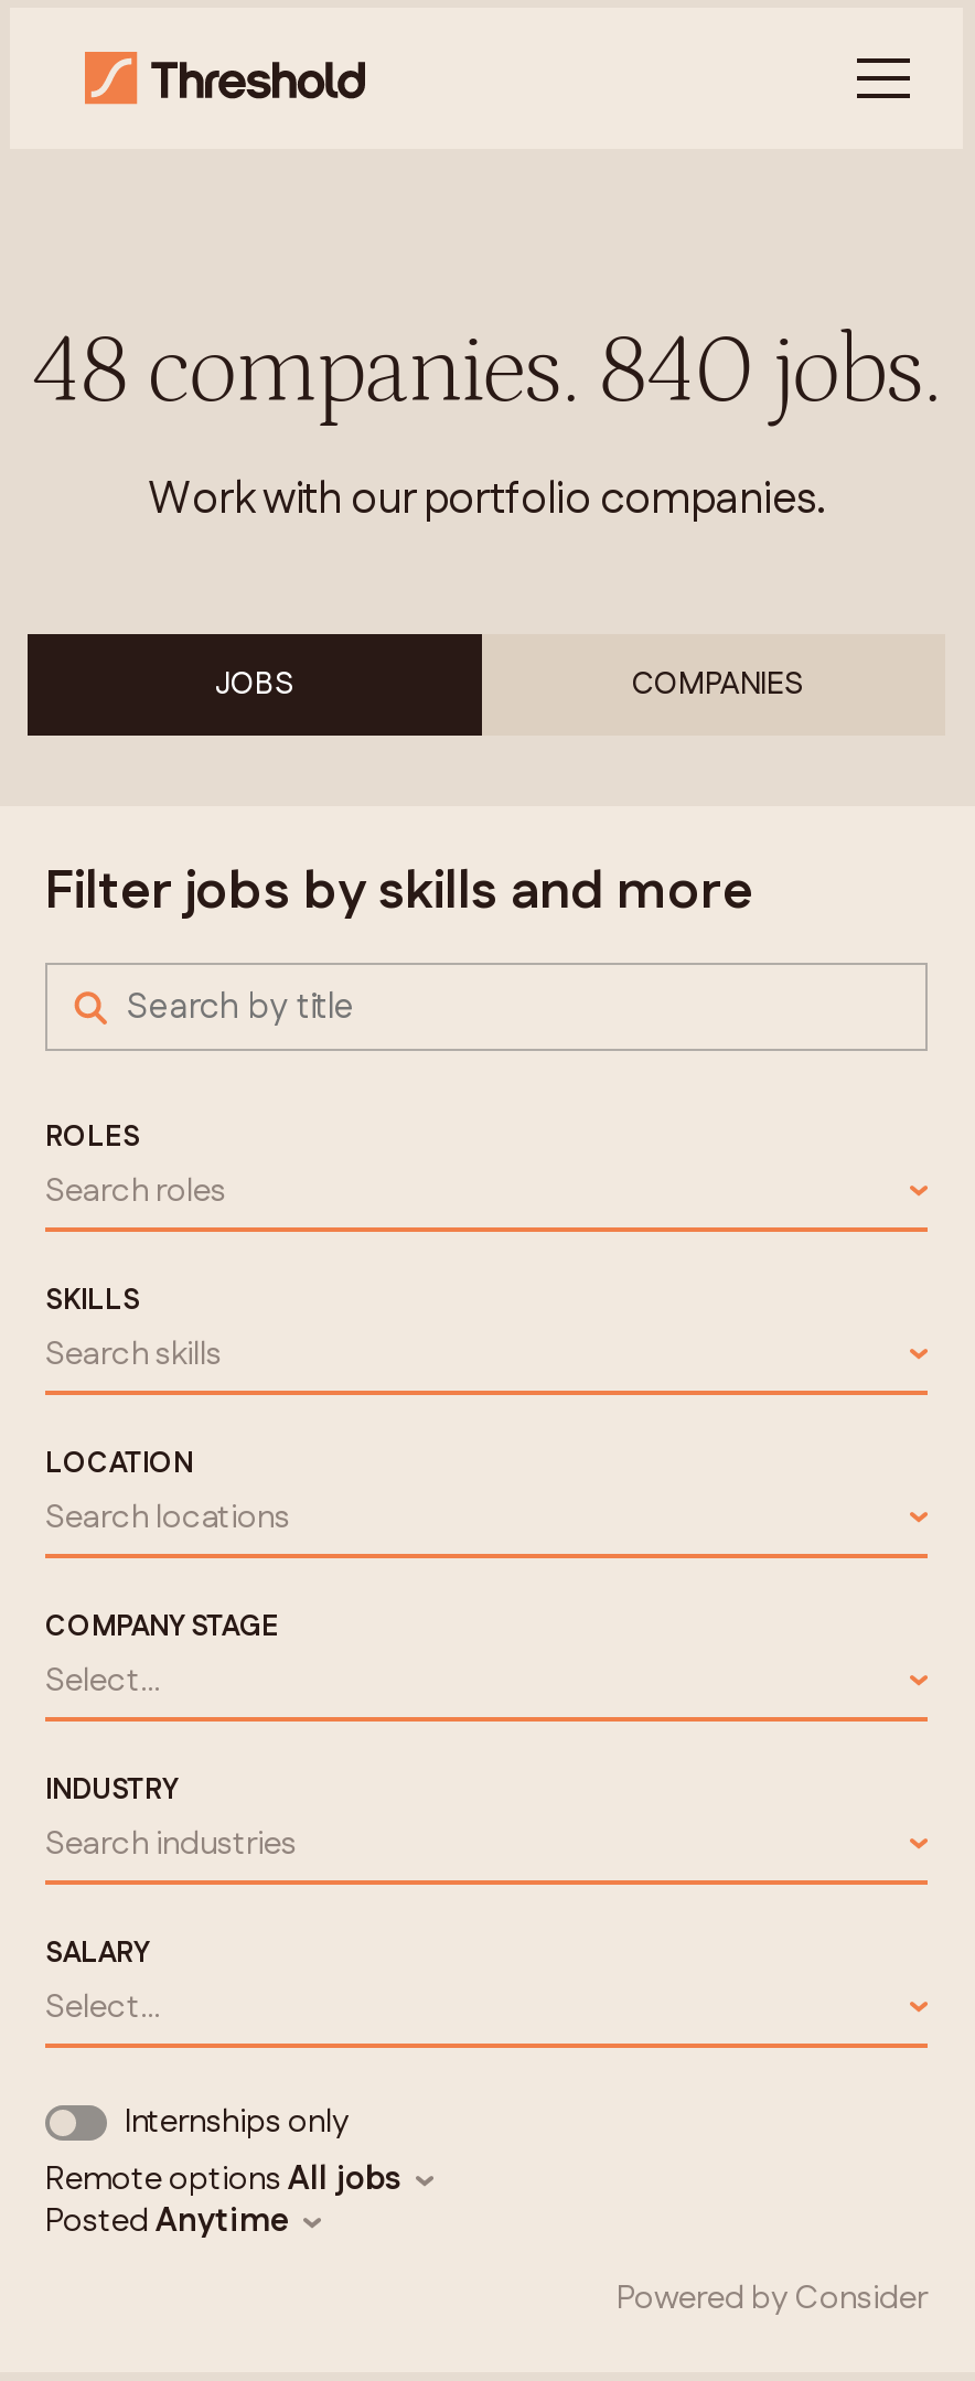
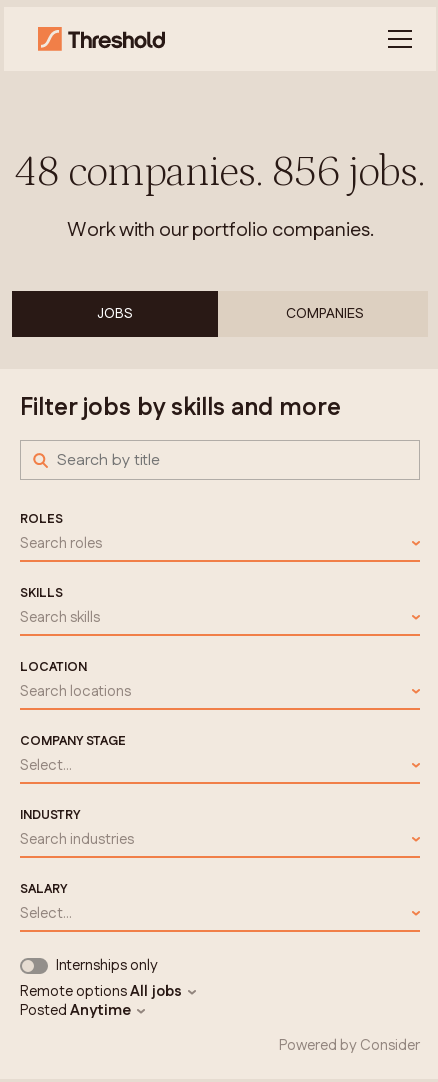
[33,317,940,427] 48 companies. 840 jobs. -> [15,147,425,197] 48 companies. 856 jobs.

